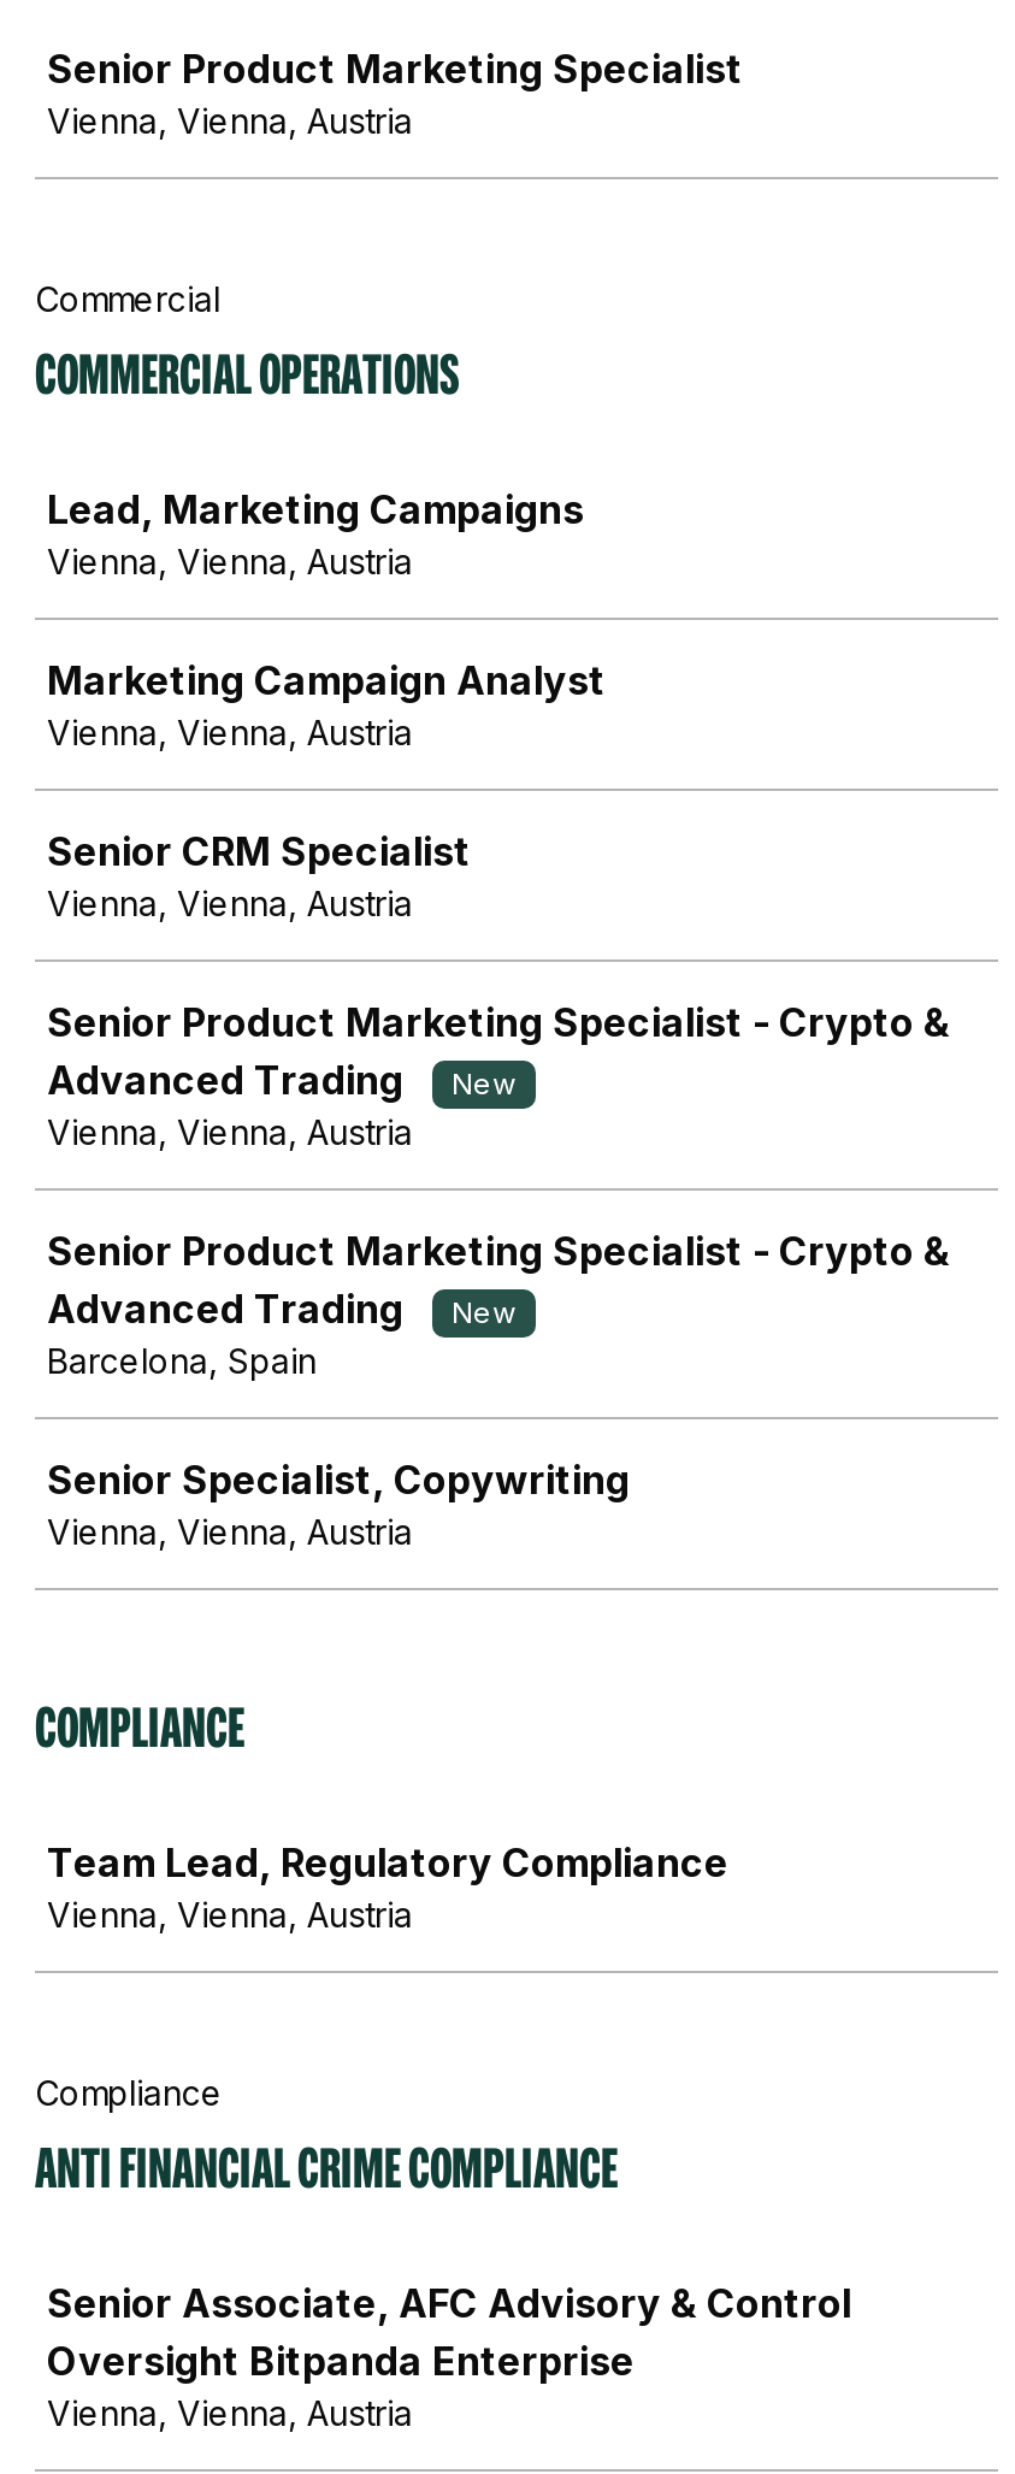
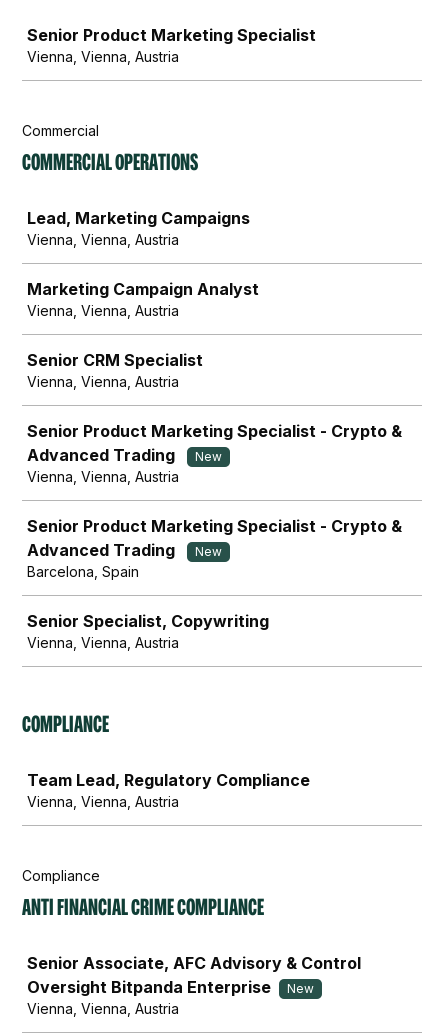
none -> [287,981,314,996] New

